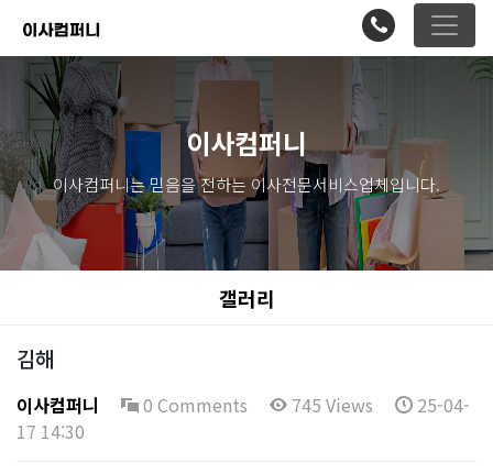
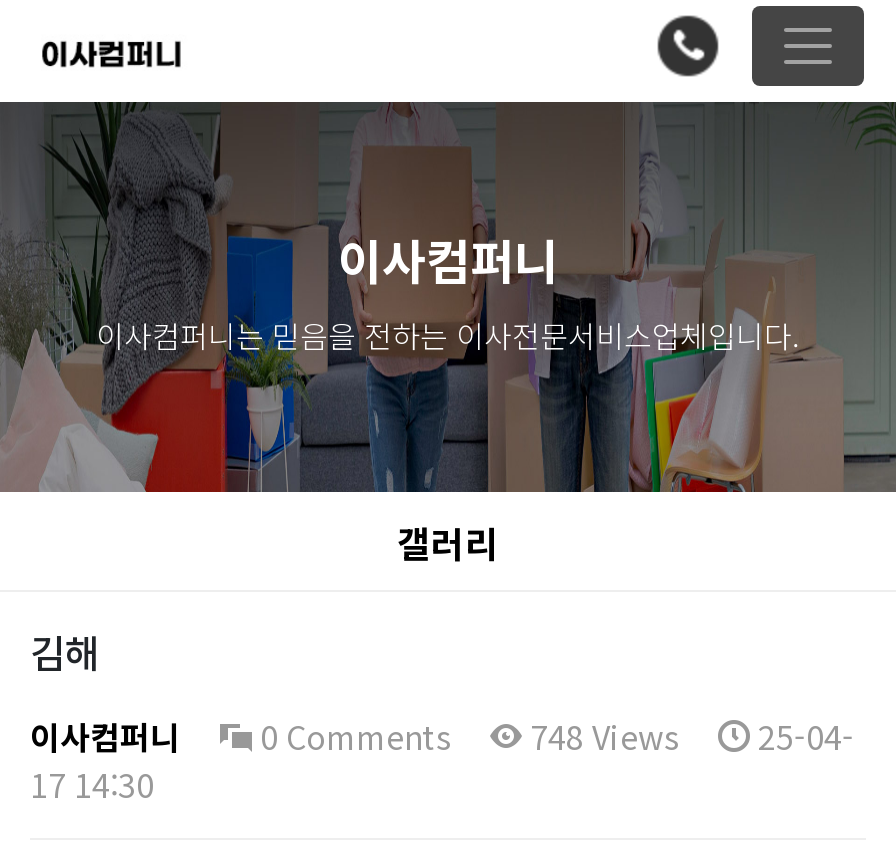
[17,391,470,418] 이사컴퍼니 0 Comments 745 Views 25-04- -> [30,711,854,759] 이사컴퍼니 0 Comments 748 Views 25-04-

